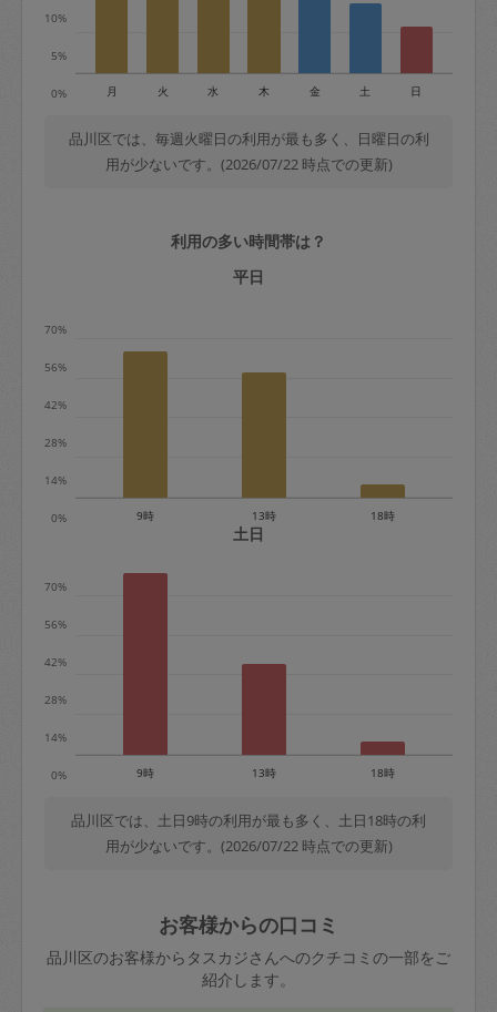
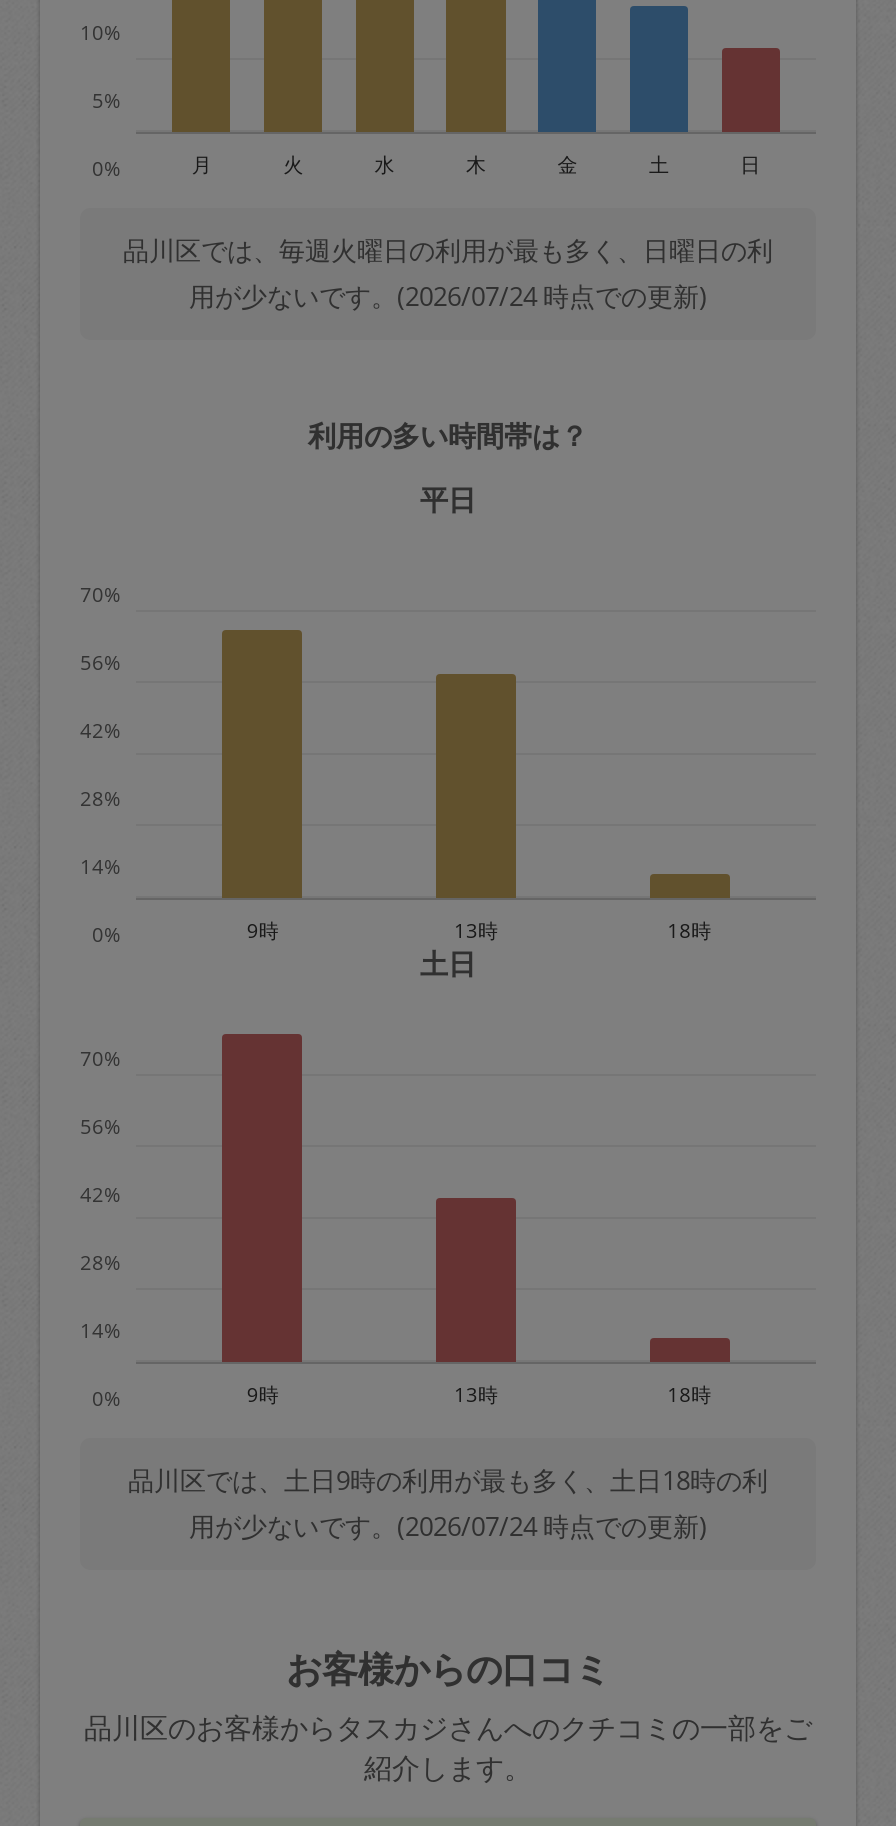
[105,154,392,174] 用が少ないです。(2026/07/22 時点での更新) -> [189,278,707,314] 用が少ないです。(2026/07/24 時点での更新)
[105,836,392,856] 用が少ないです。(2026/07/22 時点での更新) -> [189,1508,707,1544] 用が少ないです。(2026/07/24 時点での更新)

